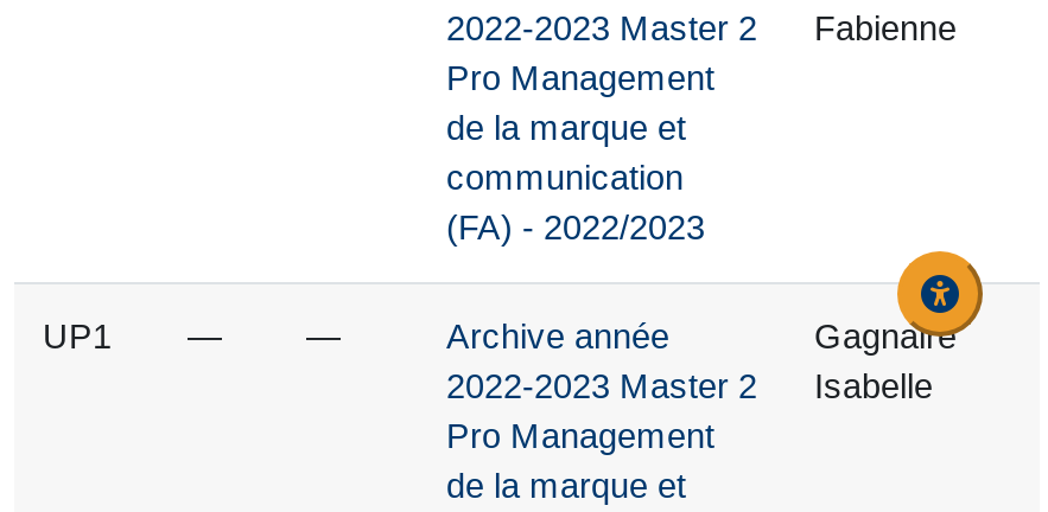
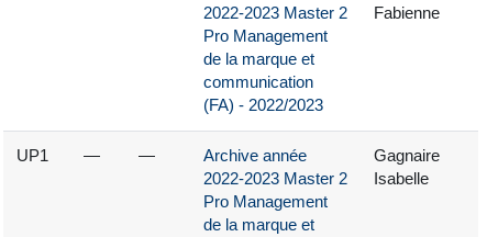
[895,249,985,332] [image] -> none

